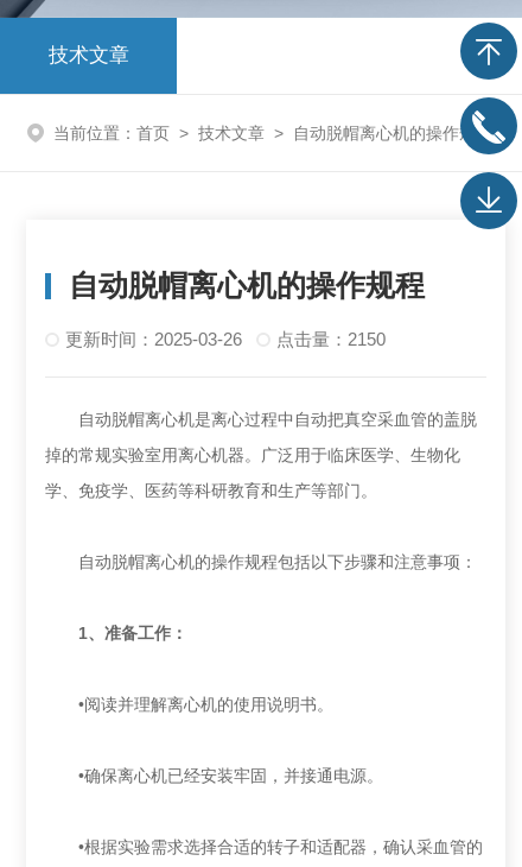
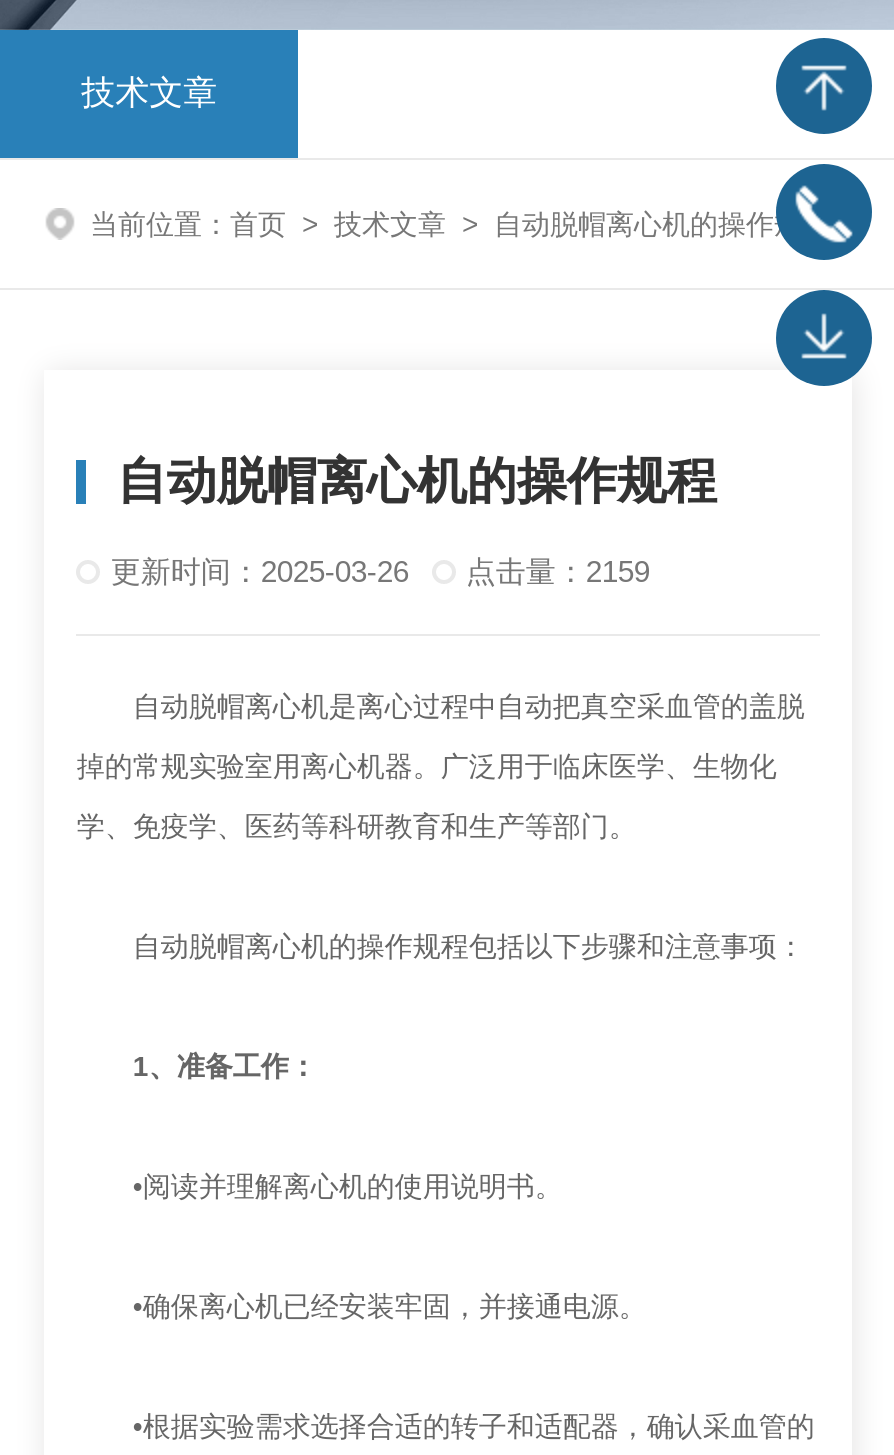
[66,329,385,349] 更新时间：2025-03-26 点击量：2150 -> [111,554,650,588] 更新时间：2025-03-26 点击量：2159

